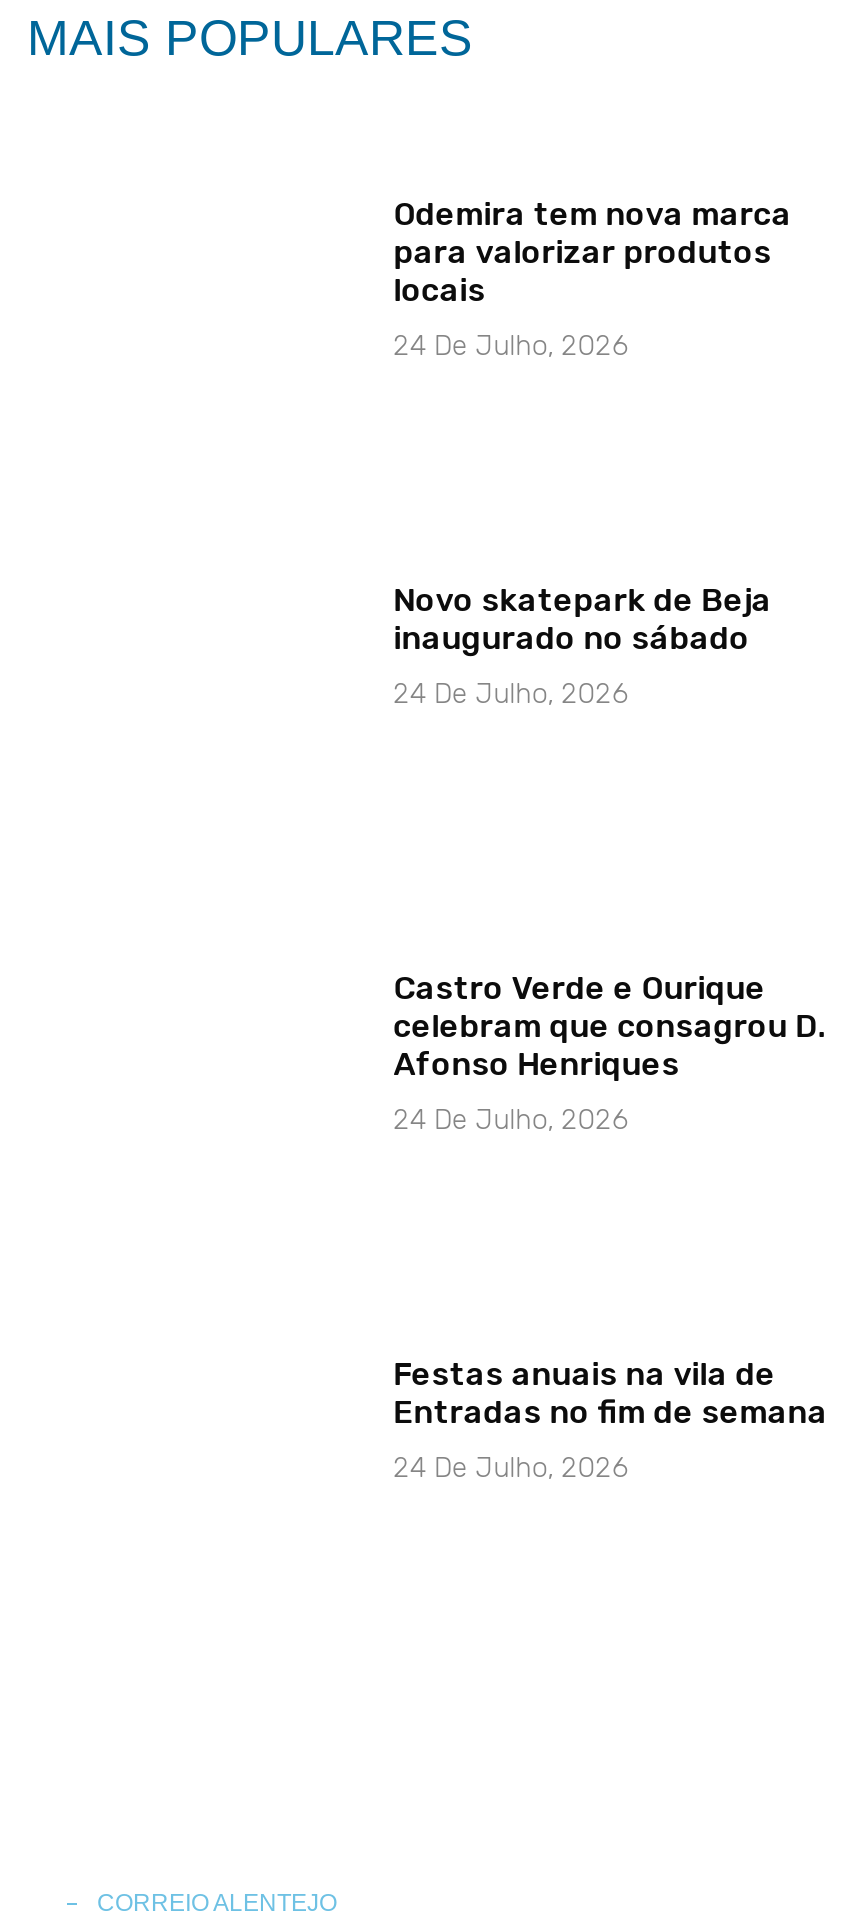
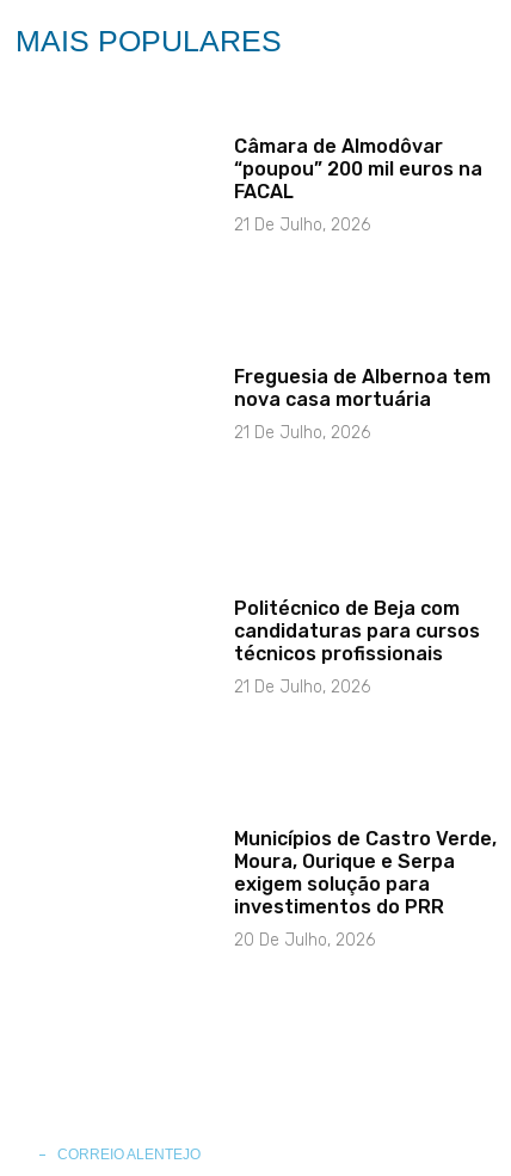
[393,196,791,310] Odemira tem nova marca | para valorizar produtos | locais -> [234,135,483,203] Câmara de Almodôvar | “poupou” 200 mil euros na | FACAL
[393,330,627,364] 24 De Julho, 2026 -> [234,215,370,236] 21 De Julho, 2026
[393,582,771,658] Novo skatepark de Beja | inaugurado no sábado -> [234,366,491,411] Freguesia de Albernoa tem | nova casa mortuária
[393,678,627,712] 24 De Julho, 2026 -> [234,423,370,444] 21 De Julho, 2026
[393,968,825,1082] Castro Verde e Ourique | celebram que consagrou D. | Afonso Henriques -> [234,596,480,665] Politécnico de Beja com | candidaturas para cursos | técnicos profissionais
[393,1102,627,1136] 24 De Julho, 2026 -> [234,676,370,697] 21 De Julho, 2026
[393,1355,827,1431] Festas anuais na vila de | Entradas no fim de semana -> [234,827,497,918] Municípios de Castro Verde, | Moura, Ourique e Serpa | exigem solução para | investimentos do PRR
[393,1451,627,1485] 24 De Julho, 2026 -> [234,930,375,950] 20 De Julho, 2026

